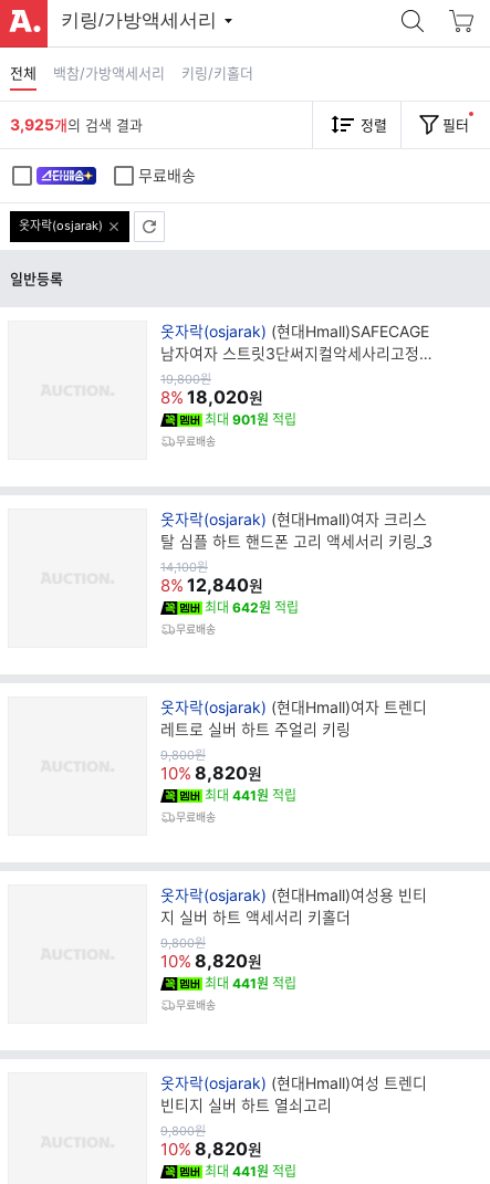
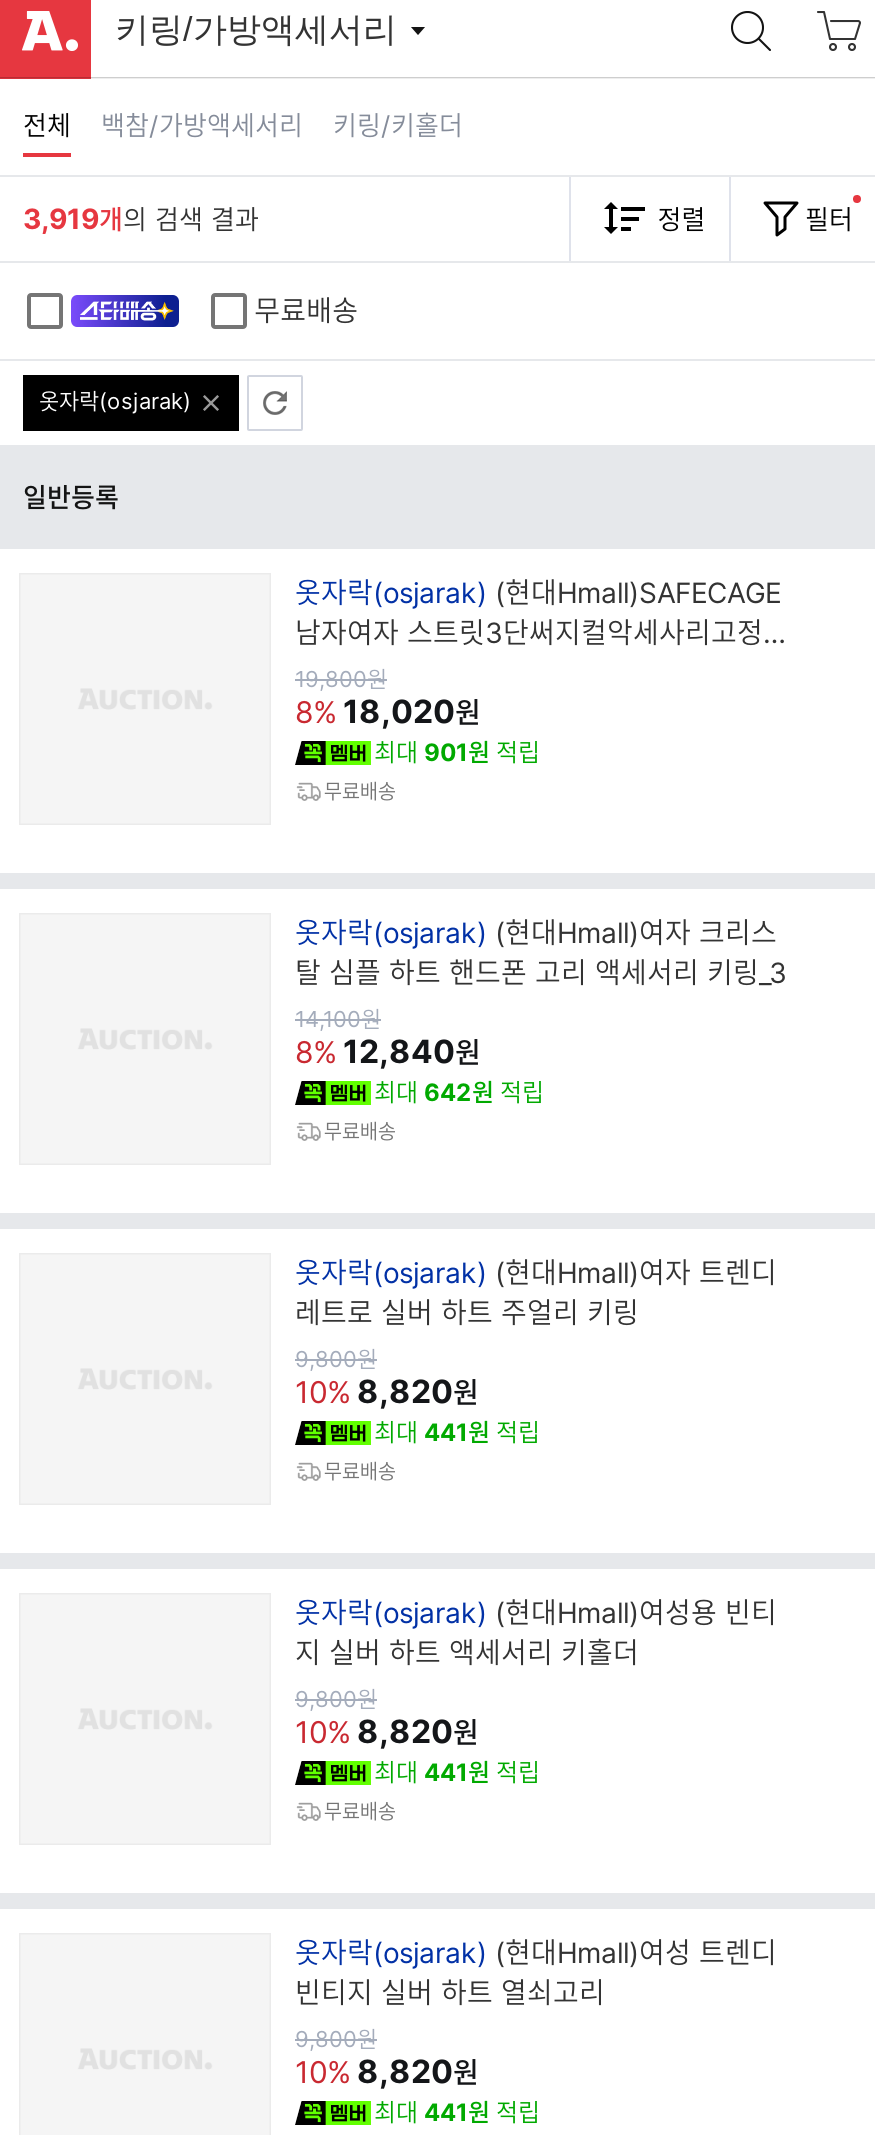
[10,115,143,134] 3,925개의 검색 결과 -> [23,201,259,235] 3,919개의 검색 결과

